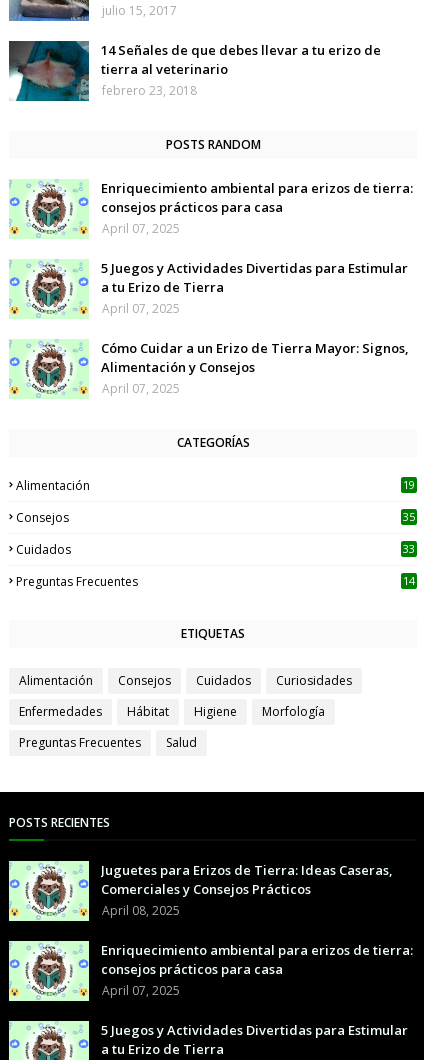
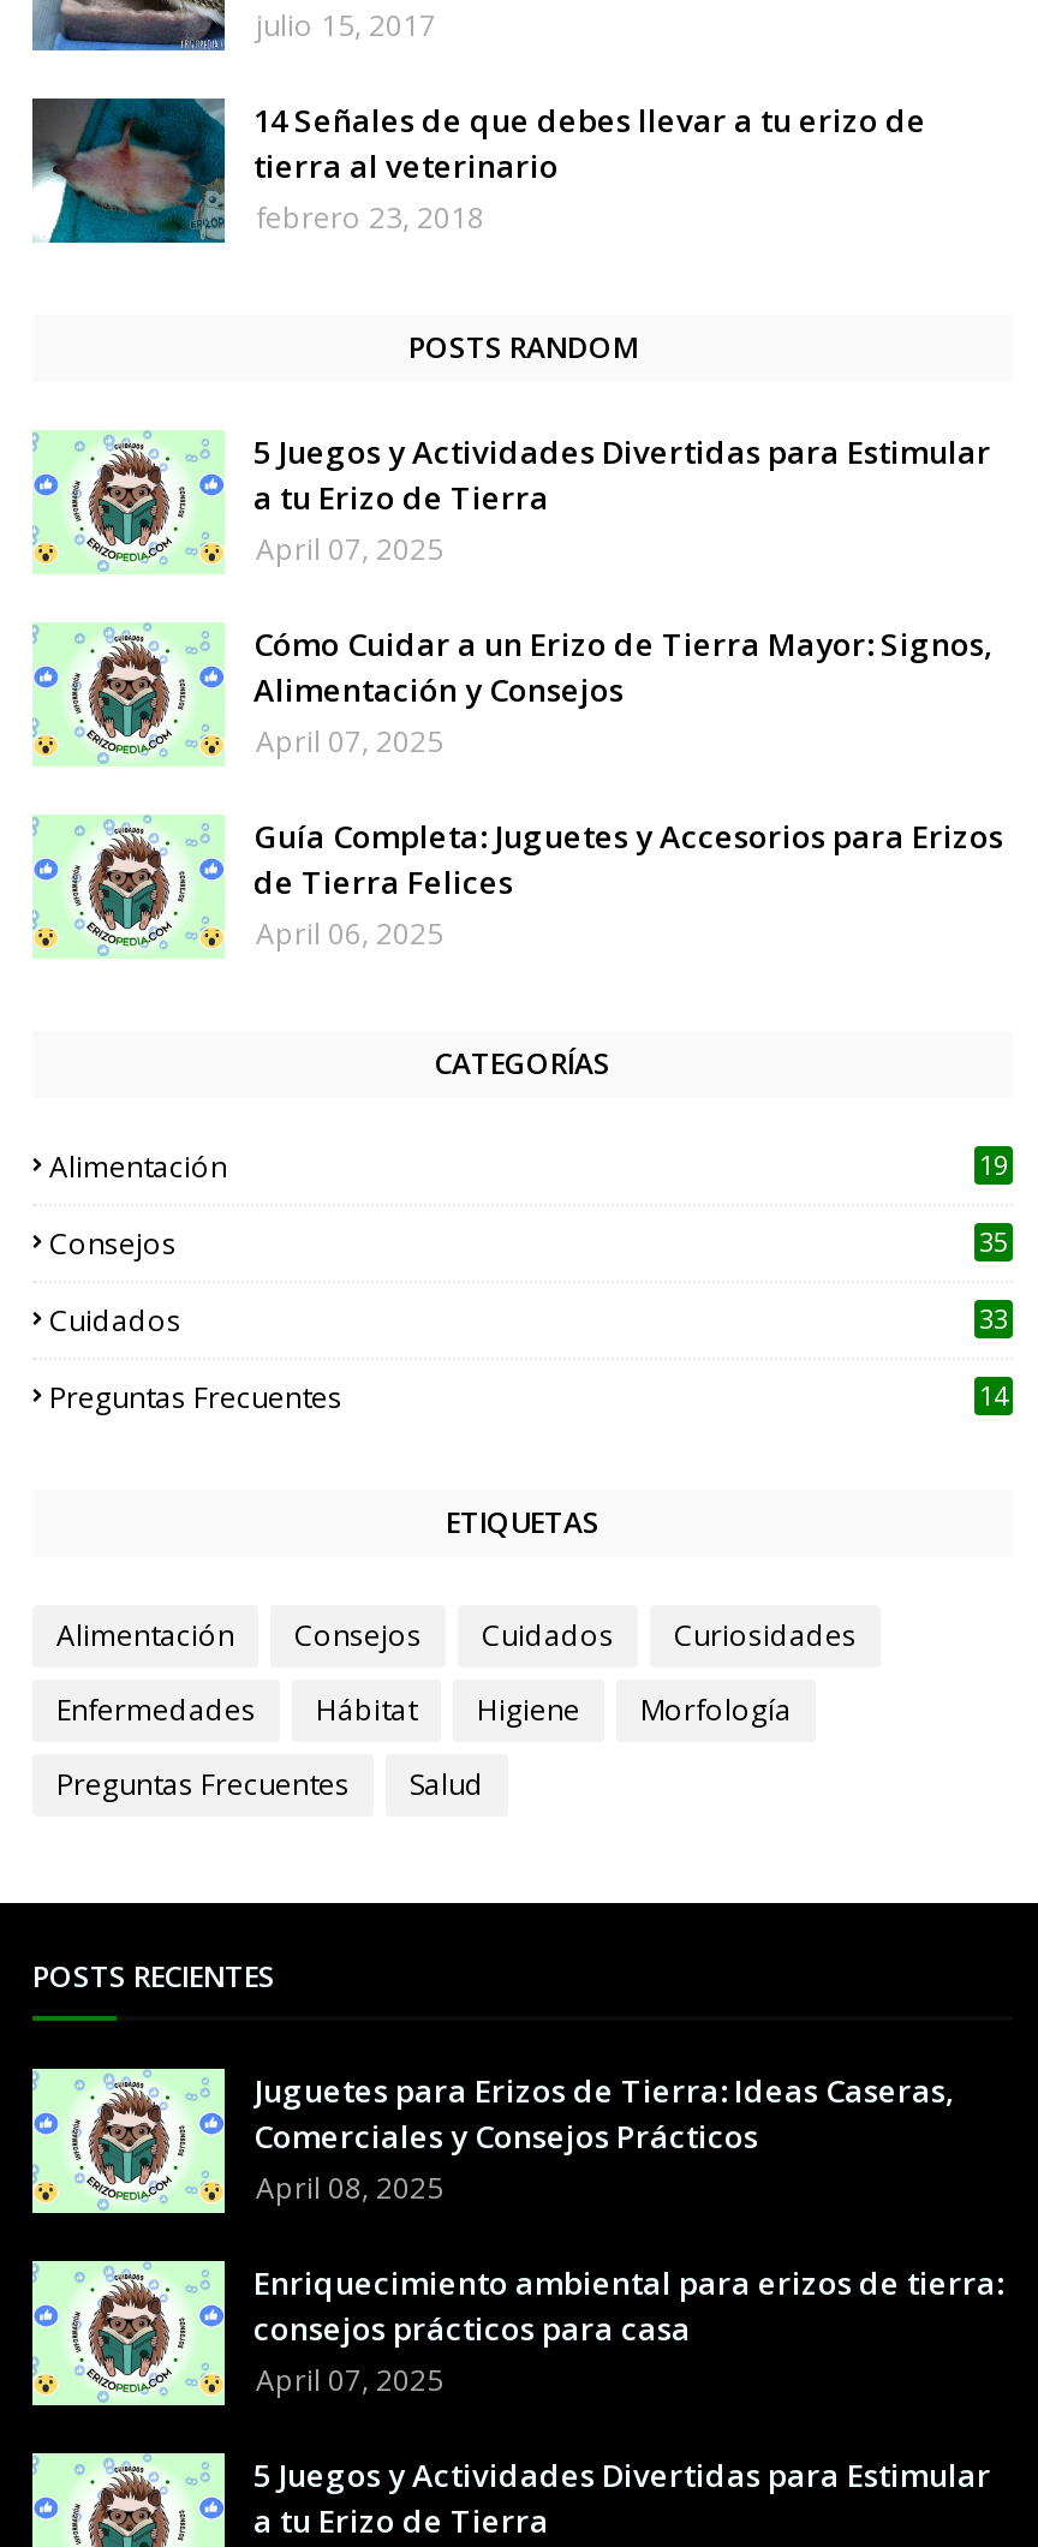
[101,179,413,237] Enriquecimiento ambiental para erizos de tierra: | consejos prácticos para casa | April 07, 2025 -> none
moved [12,259,409,397] -> [40,430,994,762]: [image] | 5 Juegos y Actividades Divertidas para Estimular | a tu Erizo de Tierra | April 07, 2025 | Cómo Cuidar a un Erizo de Tierra Mayor: Signos, | Alimentación y Consejos | April 07, 2025
none -> [253,815,1003,954] Guía Completa: Juguetes y Accesorios para Erizos | de Tierra Felices | April 06, 2025

